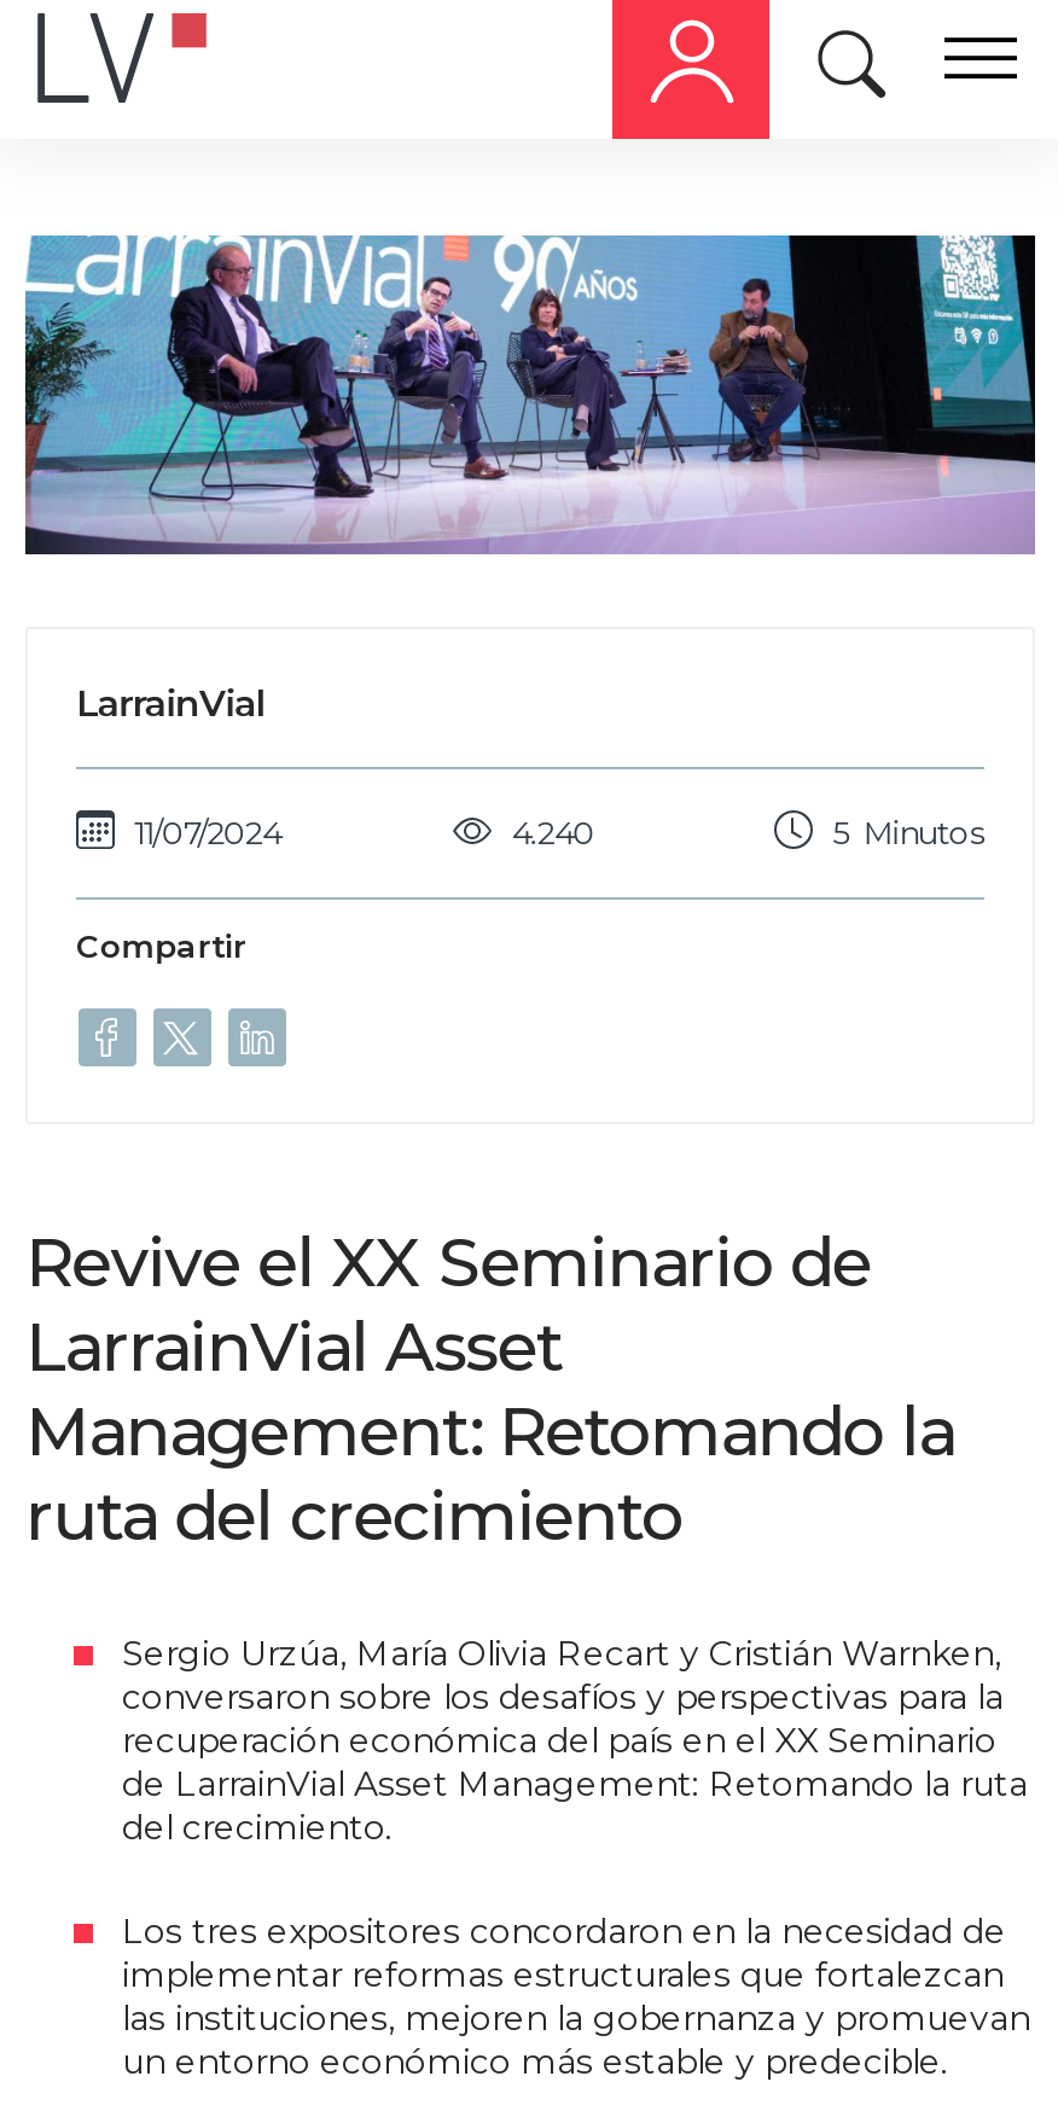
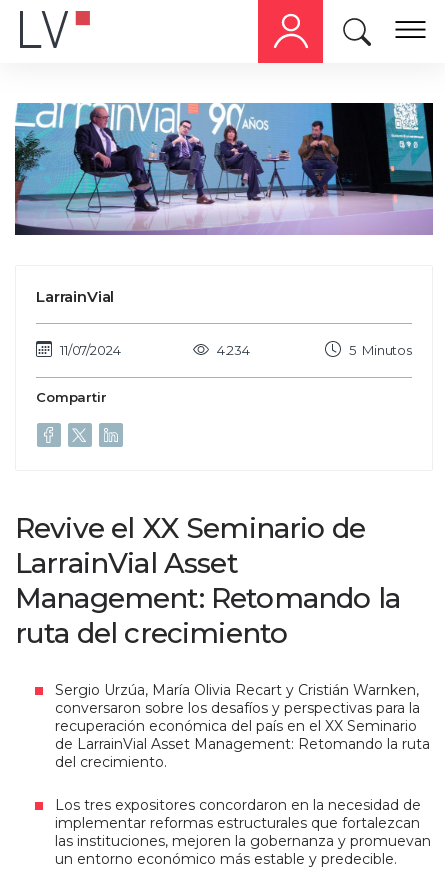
[511,813,594,852] 4.240 -> [217,342,250,358] 4.234

